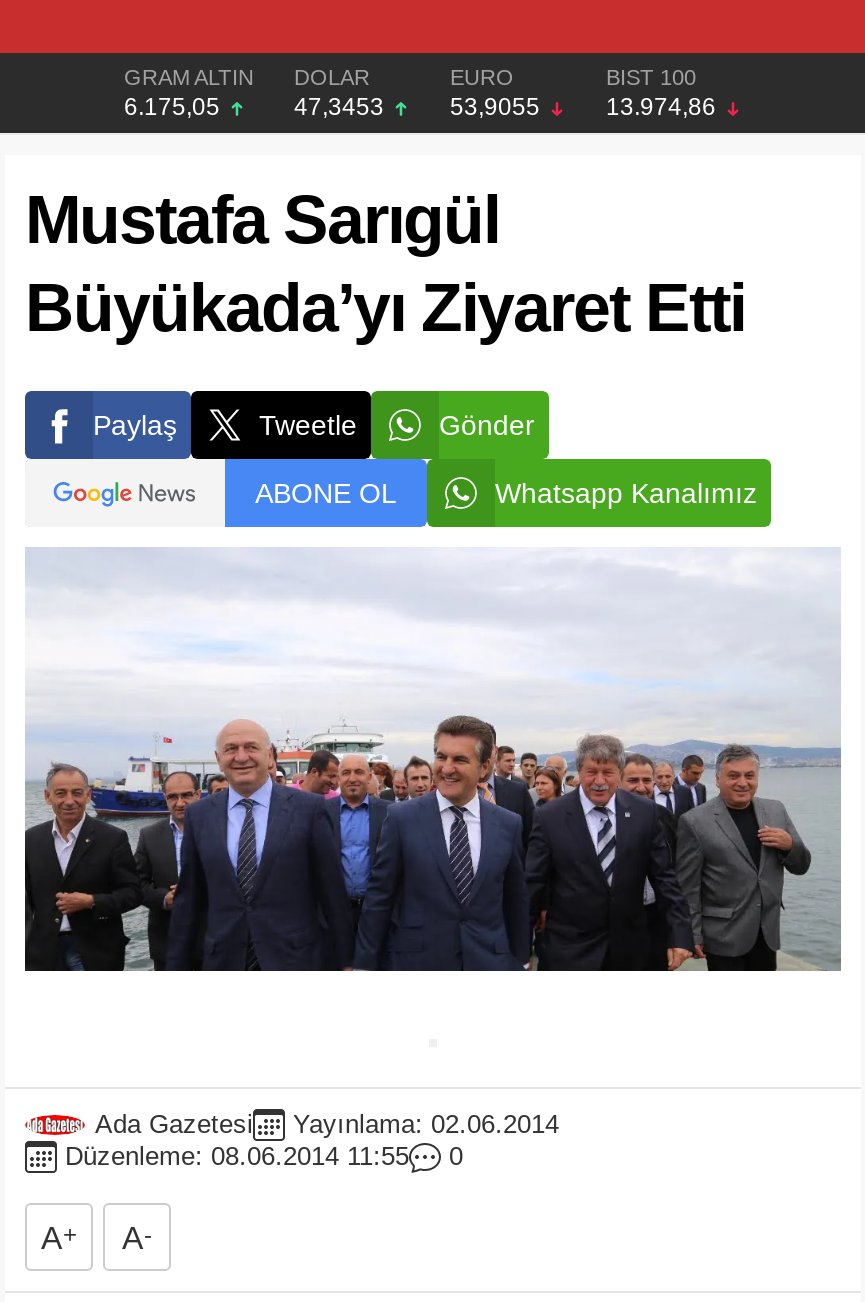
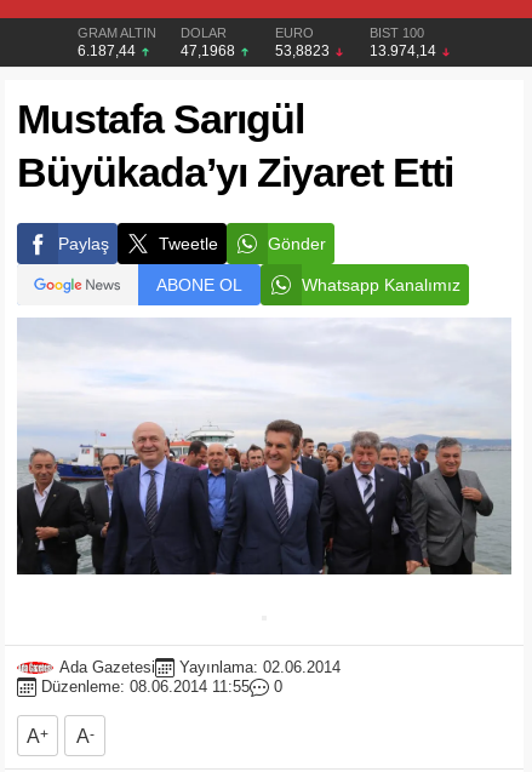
[124,93,226,121] 6.175,05 -> [77,42,139,59] 6.187,44
[294,93,390,121] 47,3453 -> [180,42,238,59] 47,1968
[450,93,546,121] 53,9055 -> [274,42,333,59] 53,8823
[606,93,722,121] 13.974,86 -> [369,42,439,59] 13.974,14

